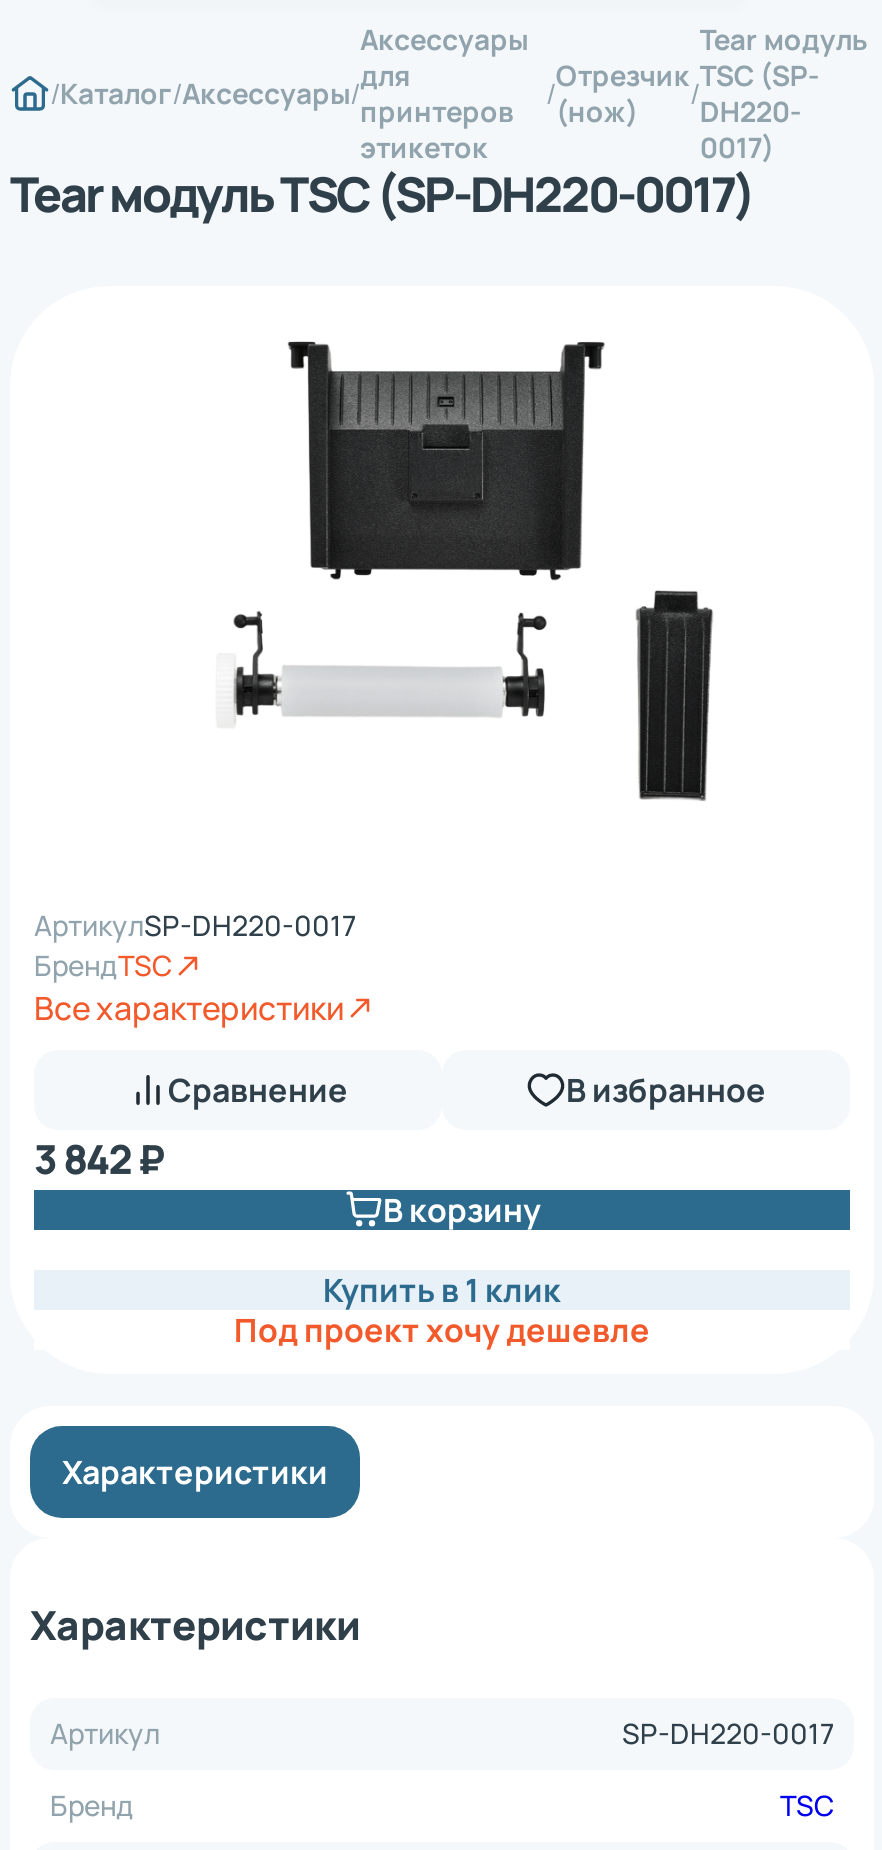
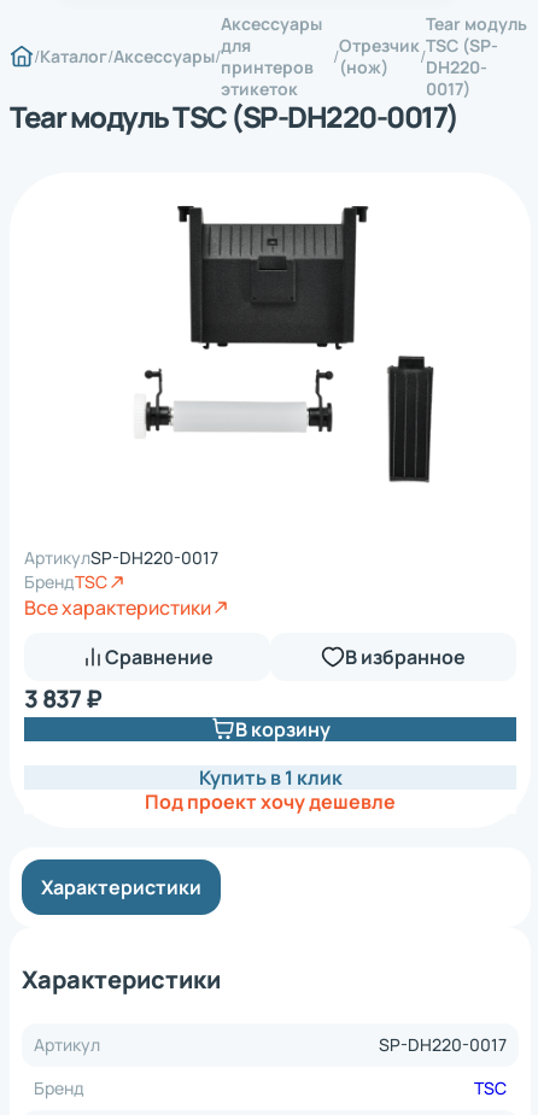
[34,1132,164,1186] 3 842 ₽ -> [24,682,101,715] 3 837 ₽

